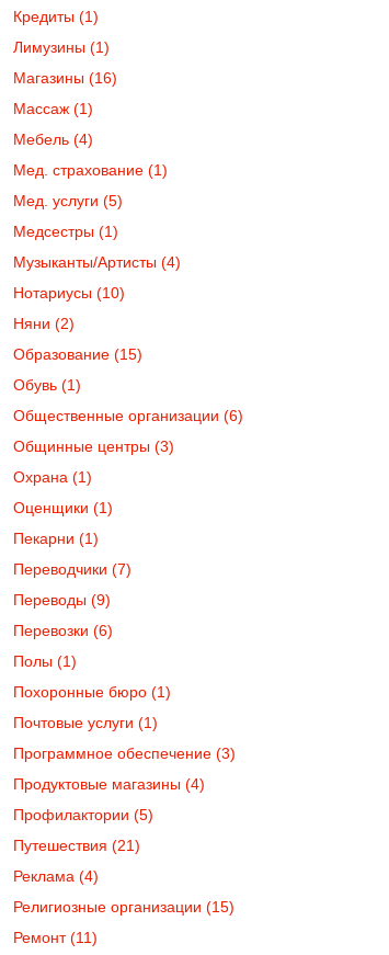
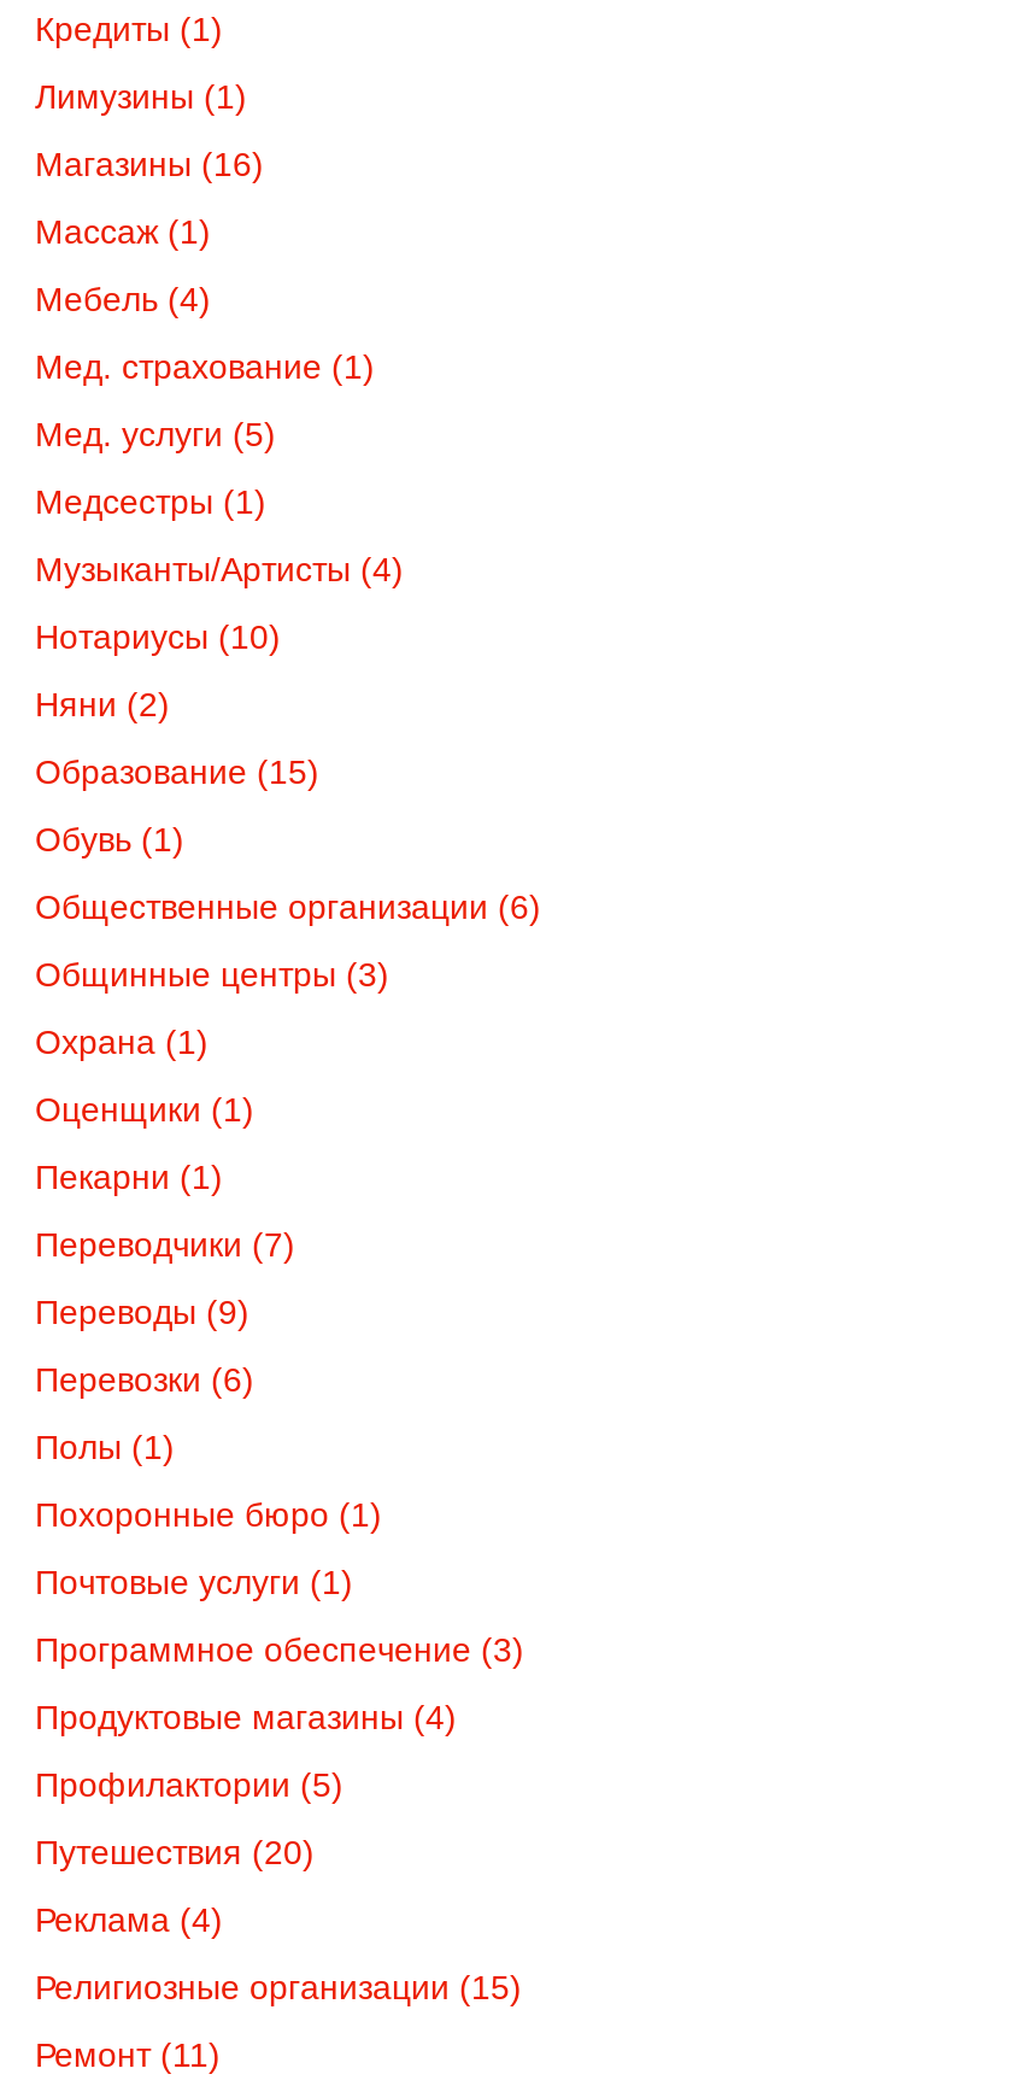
[13,837,140,854] Путешествия (21) -> [35,1833,315,1872] Путешествия (20)

